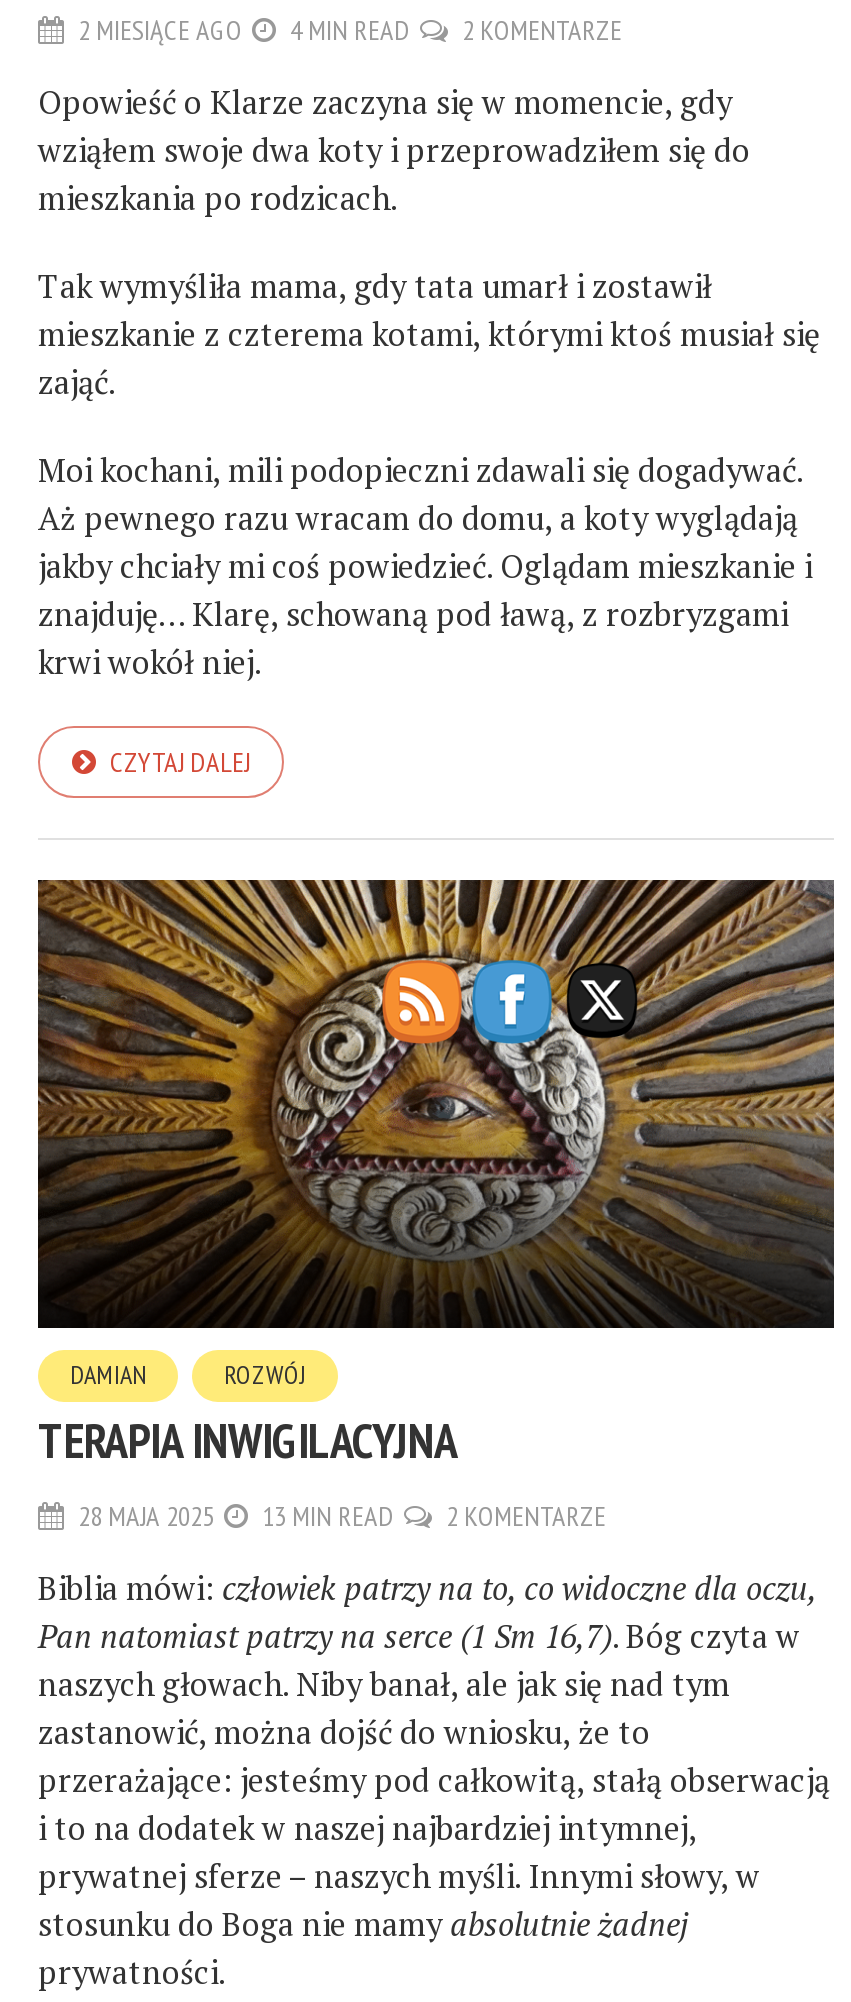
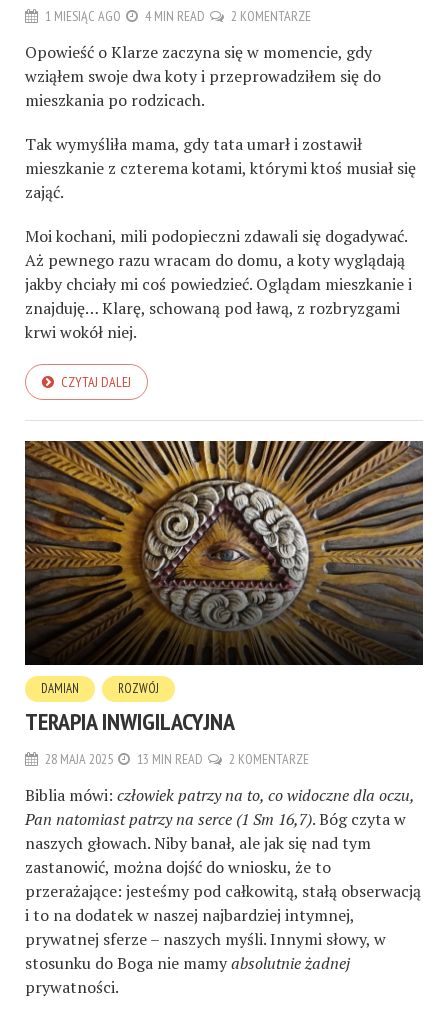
[78,13,622,49] 2 MIESIĄCE AGO 4 MIN READ 2 KOMENTARZE -> [45,7,311,25] 1 MIESIĄC AGO 4 MIN READ 2 KOMENTARZE
[382,958,552,1046] [image] -> [197,481,282,523] [image]
[566,962,638,1040] [image] -> [289,483,324,520] [image]

